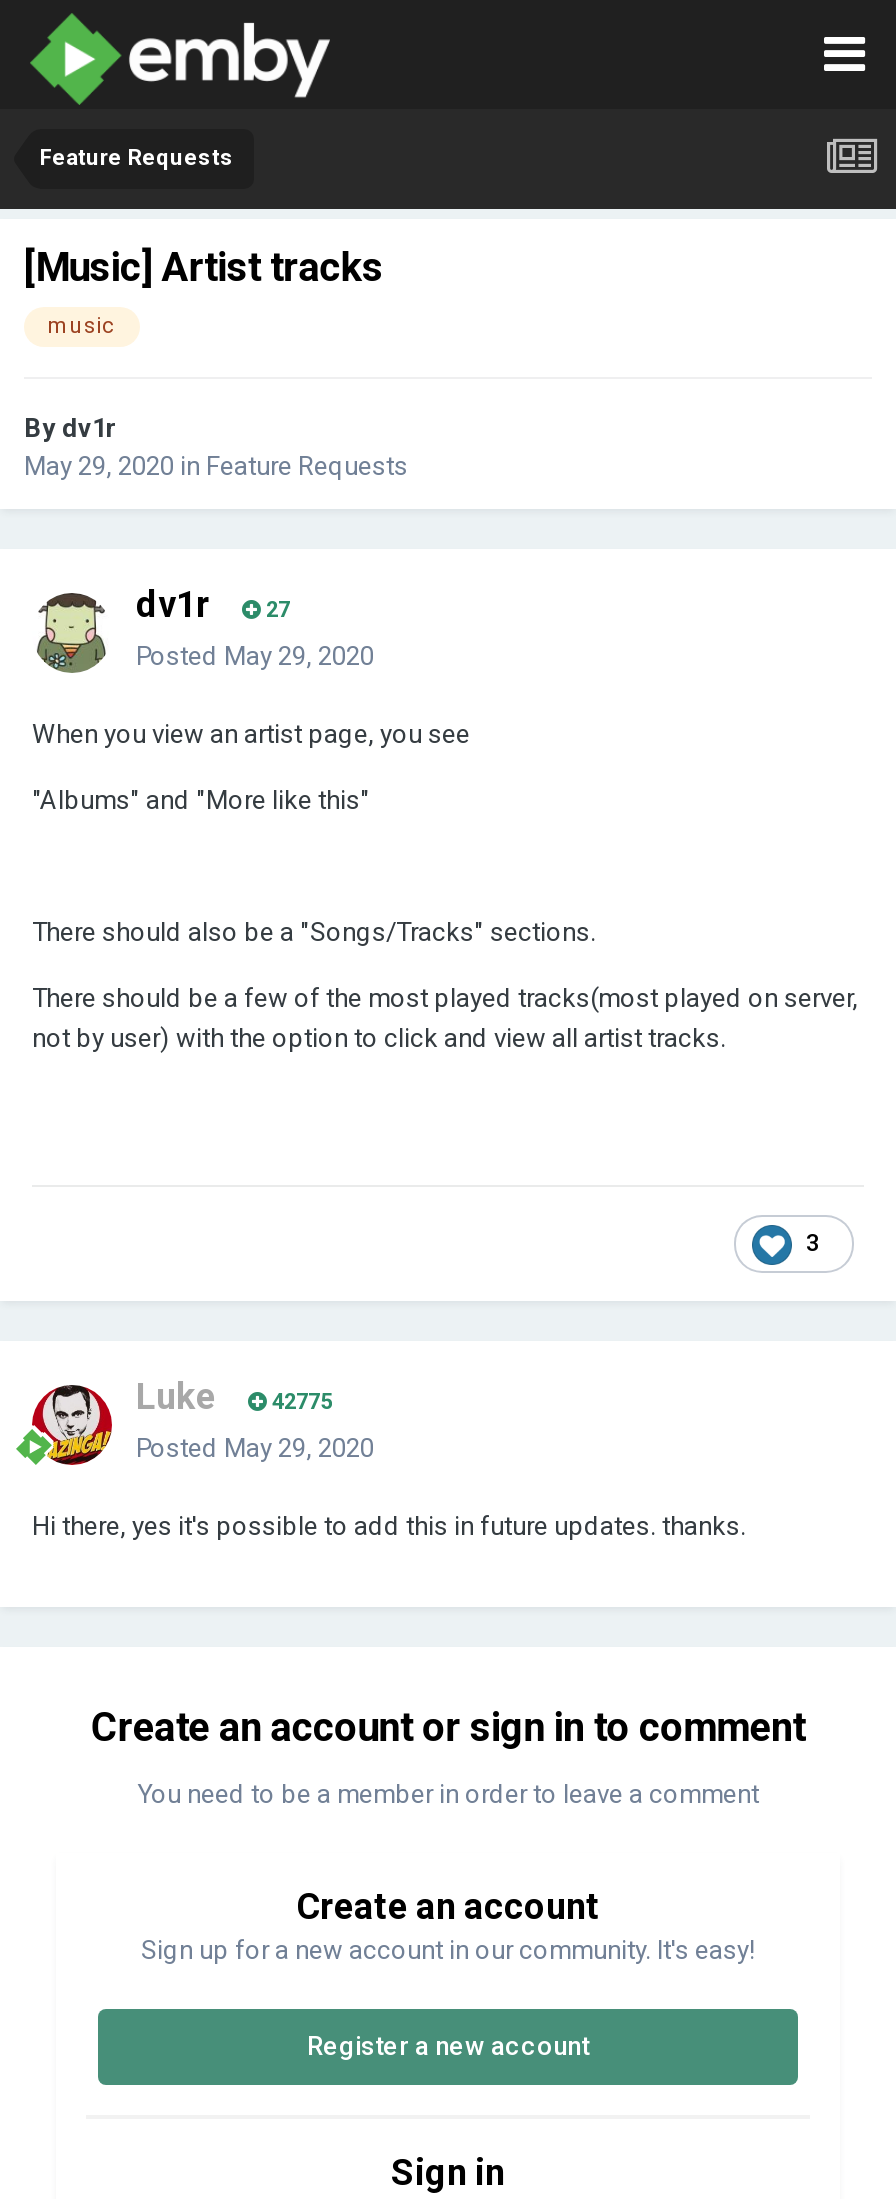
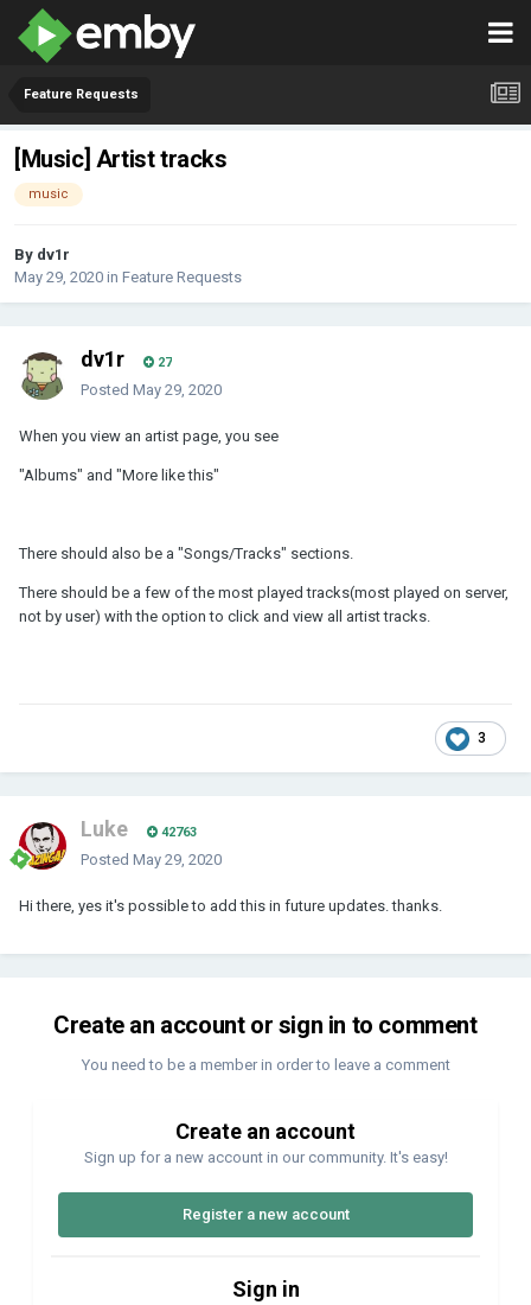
[136,1376,332,1418] Luke 42775 -> [81,817,197,842] Luke 42763

